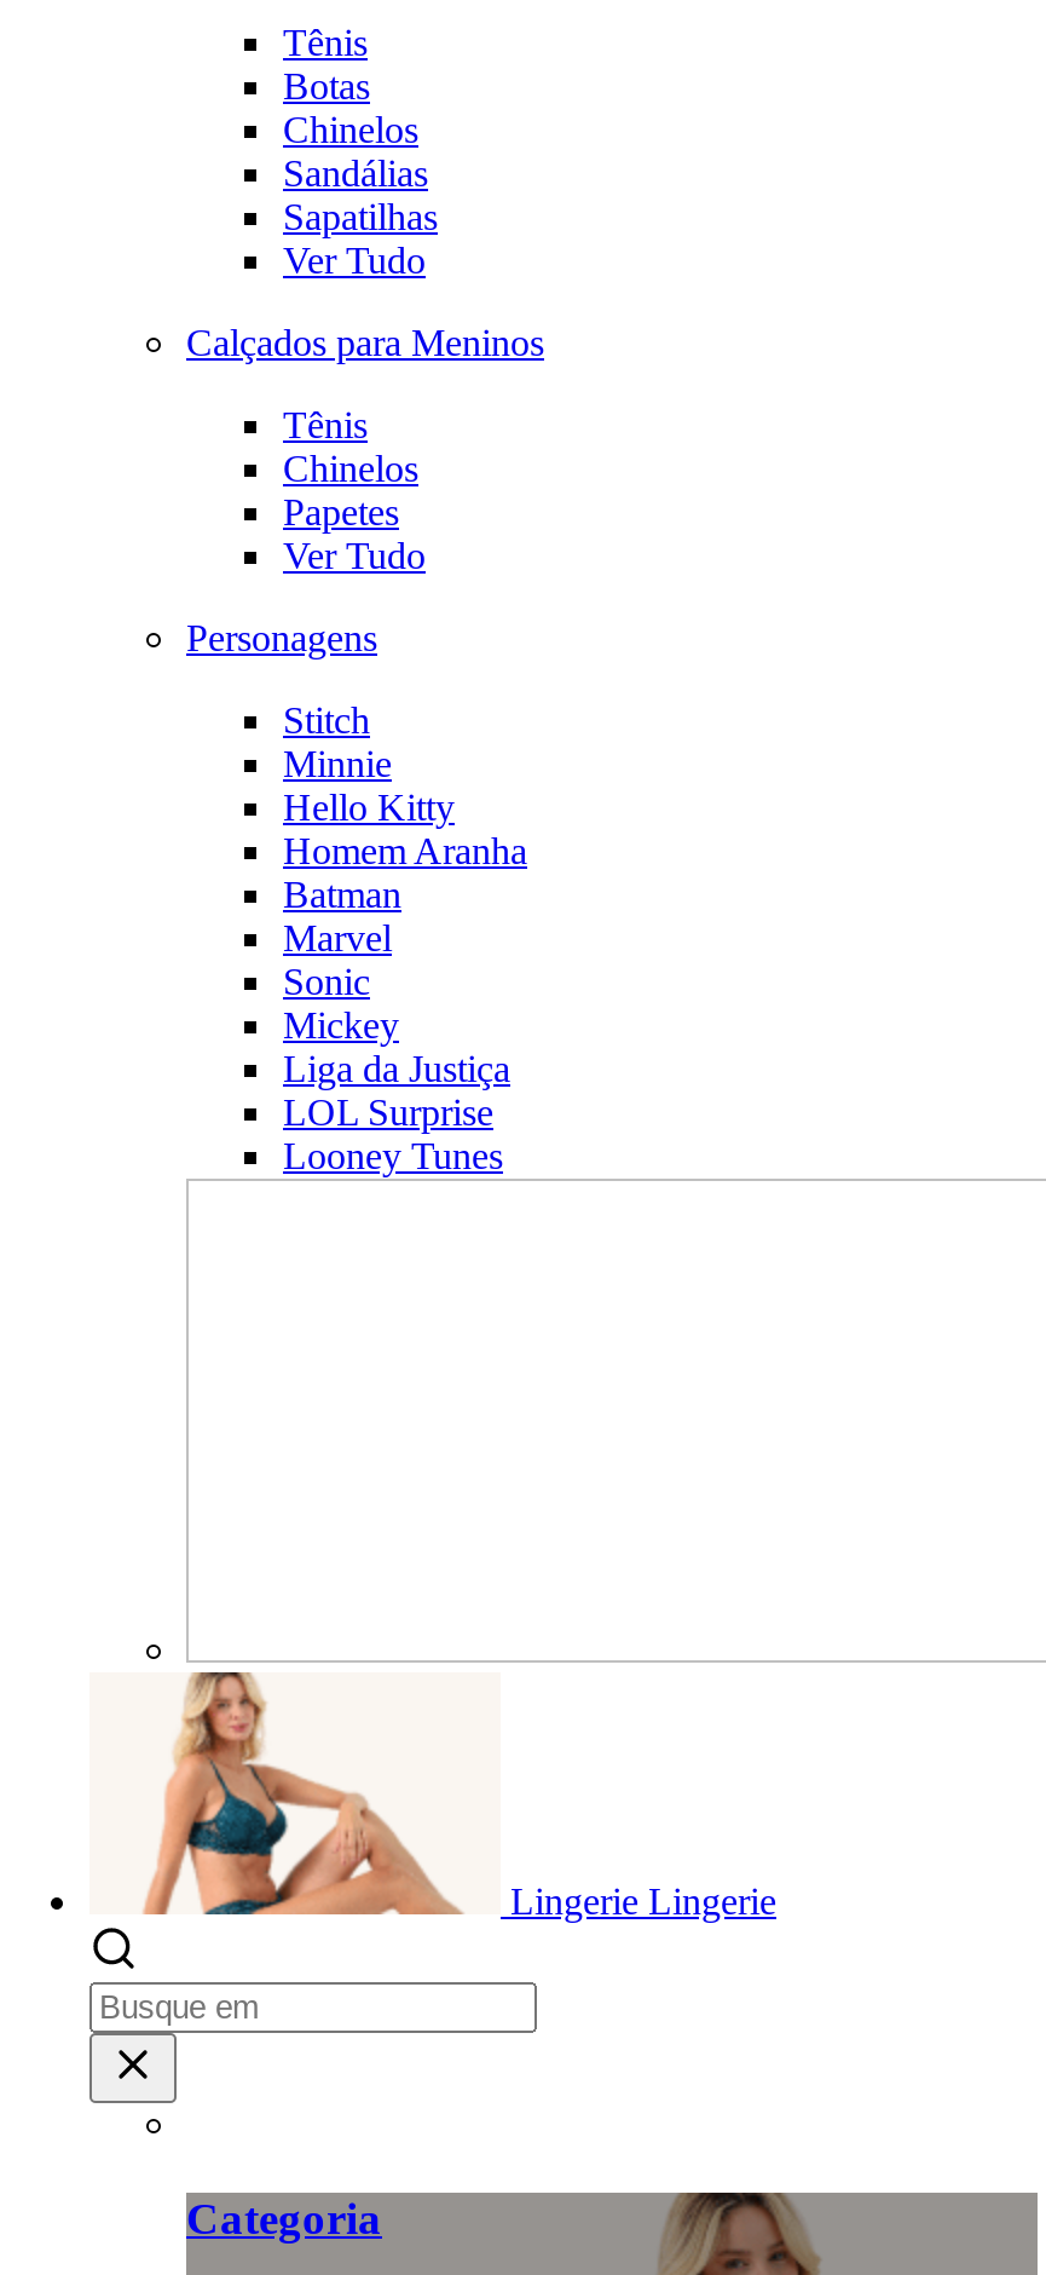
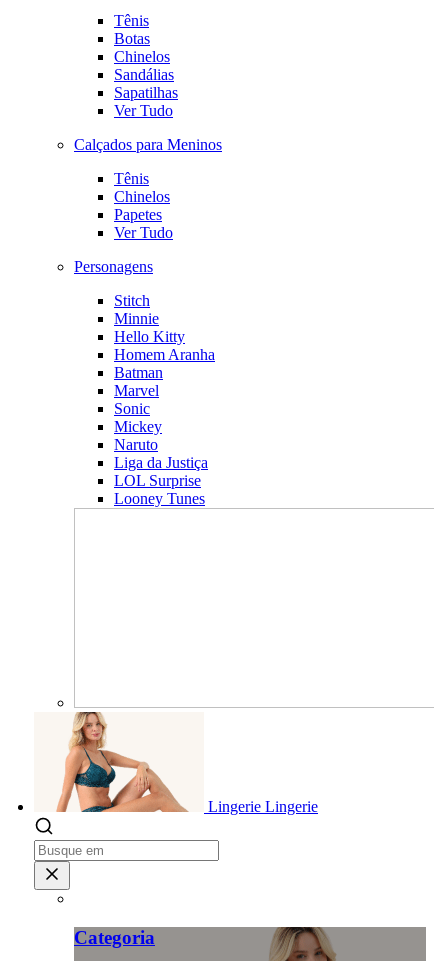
none -> [114,436,158,453] Naruto

